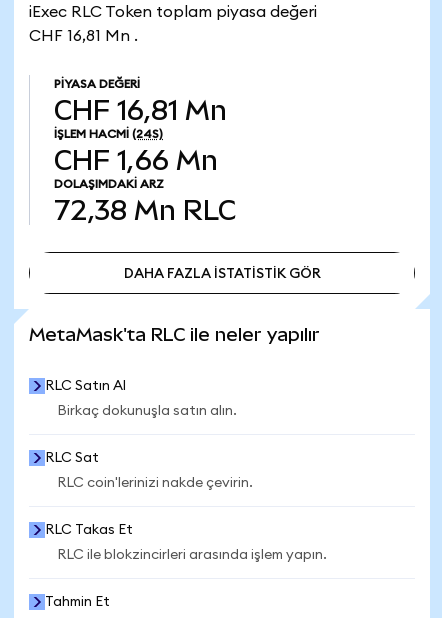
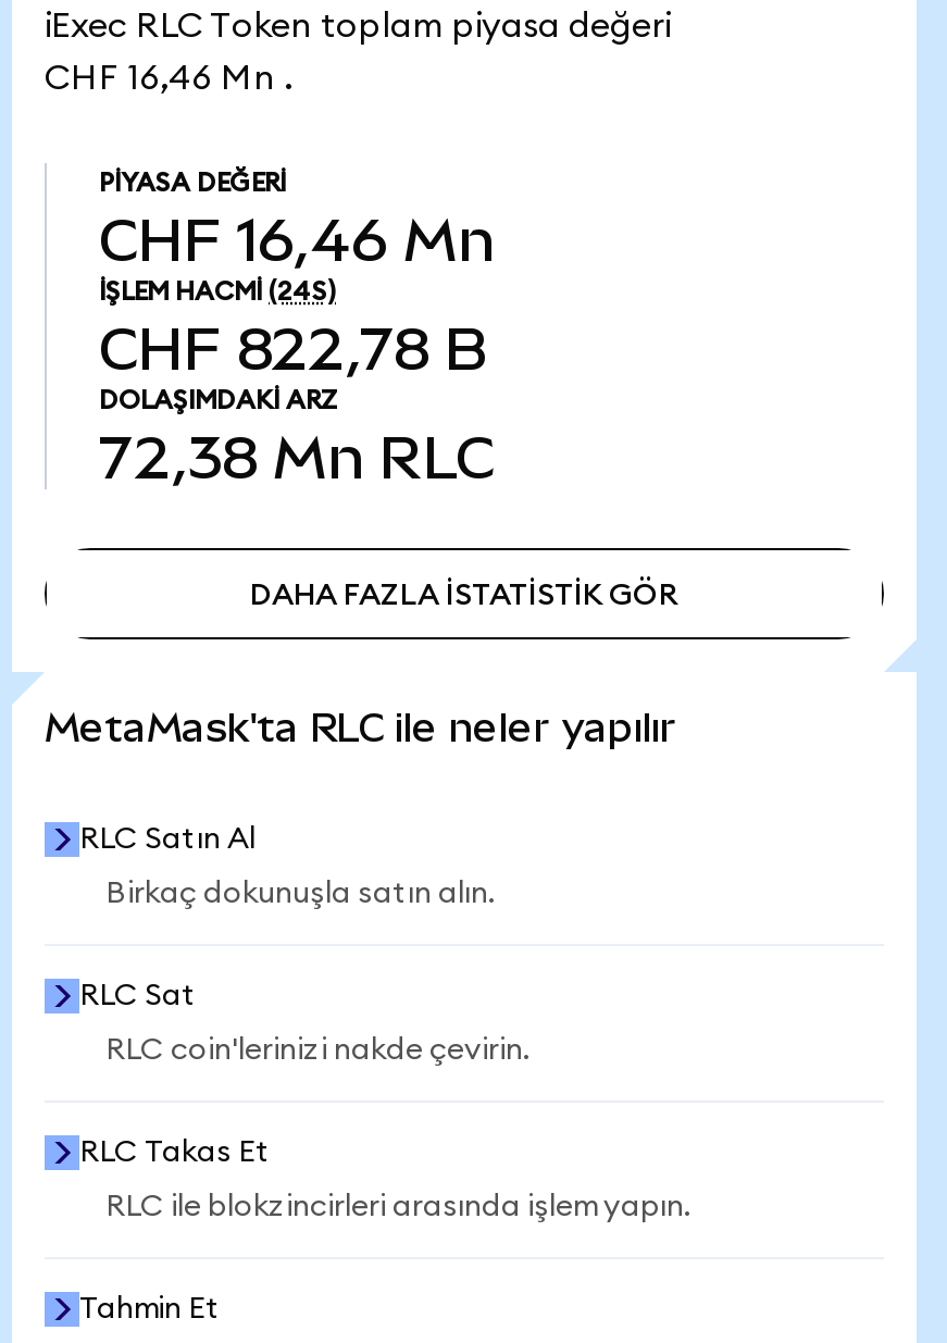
[29,28,138,44] CHF 16,81 Mn . -> [45,61,292,96] CHF 16,46 Mn .
[54,95,227,126] CHF 16,81 Mn -> [99,207,495,274] CHF 16,46 Mn
[54,145,218,176] CHF 1,66 Mn -> [99,315,488,383] CHF 822,78 B

